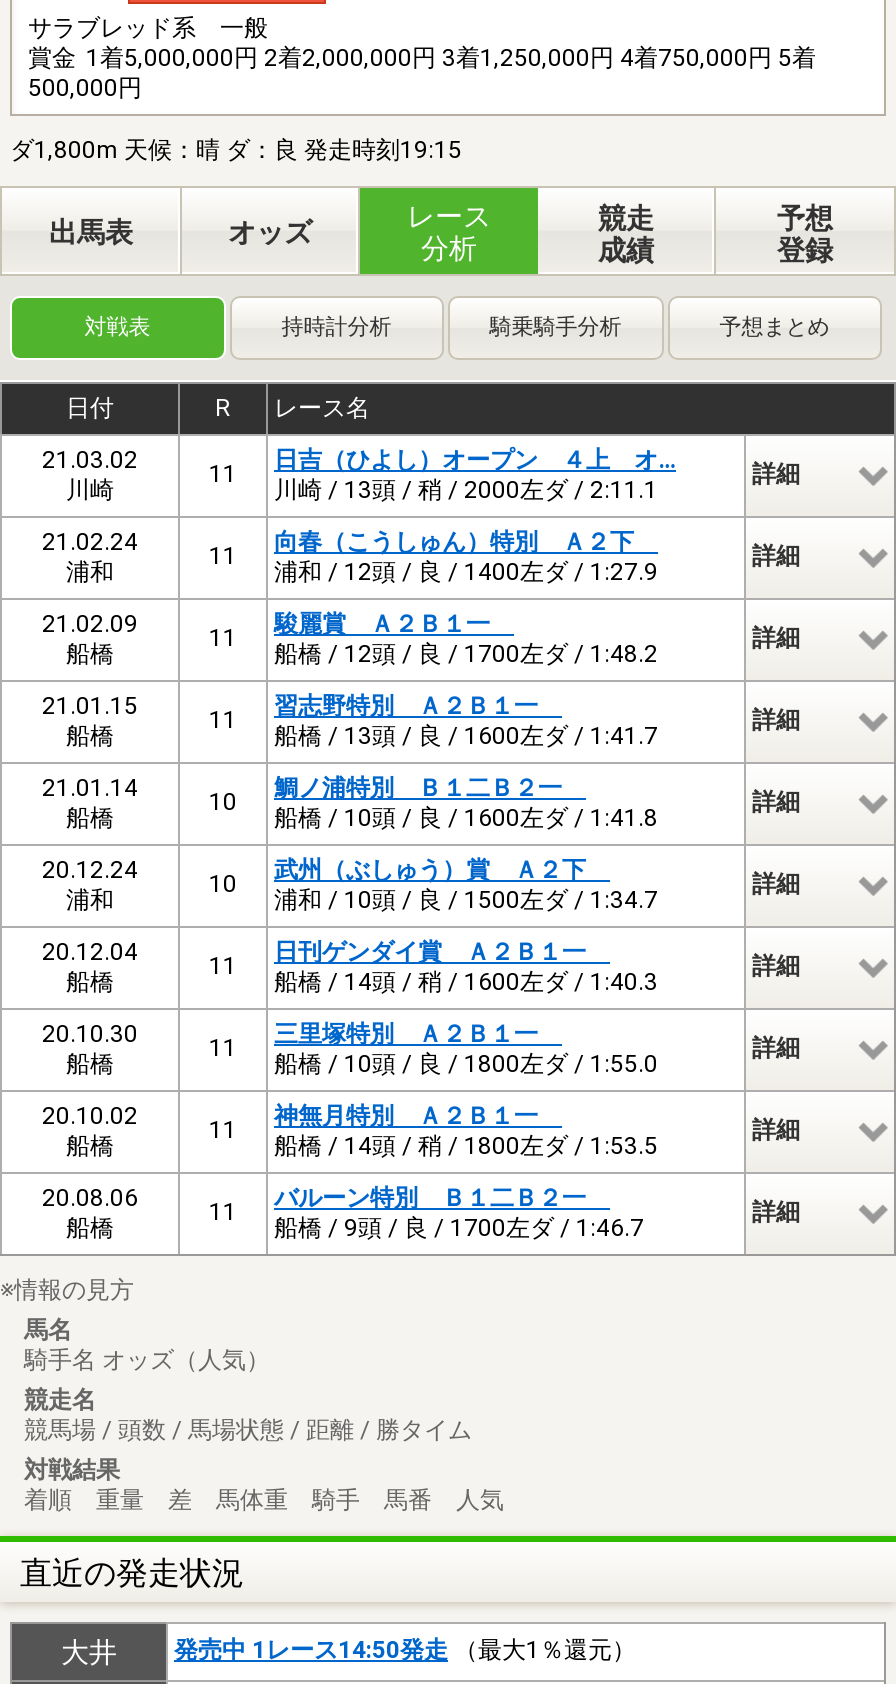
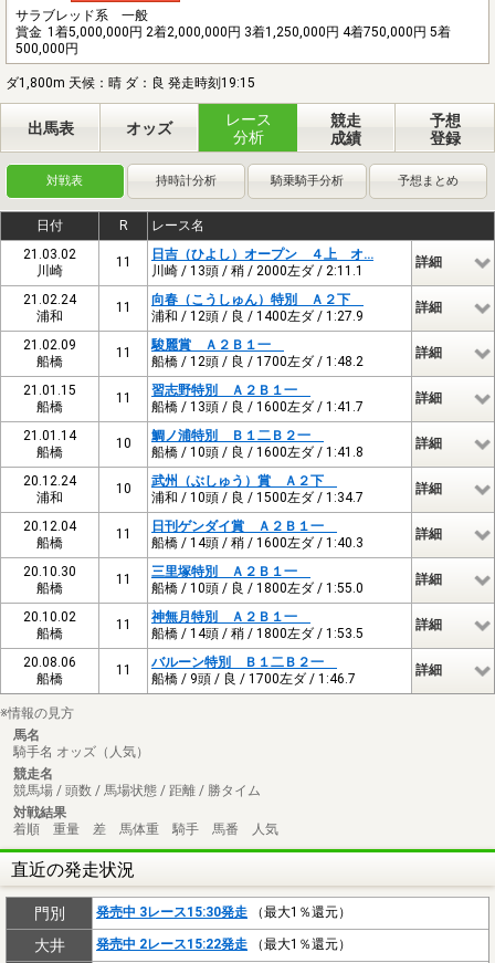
none -> [34,904,351,922] 門別 | 発売中 3レース15:30発走（最大1％還元）
[174,1636,636,1664] 発売中 1レース14:50発走（最大1％還元） -> [96,936,351,952] 発売中 2レース15:22発走（最大1％還元）

